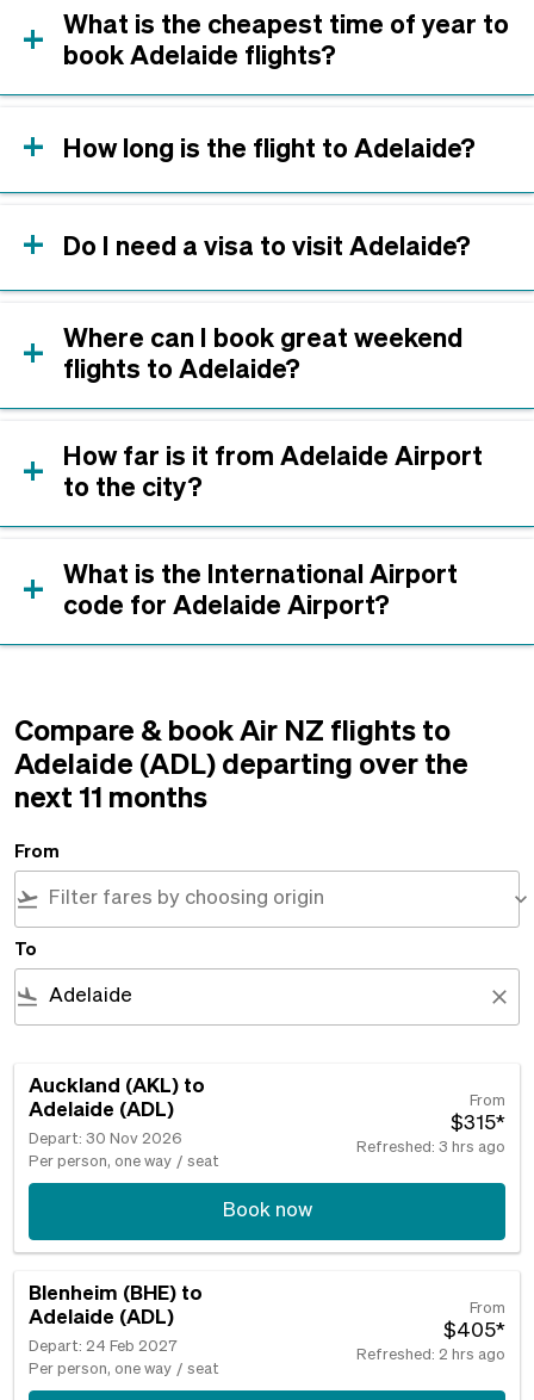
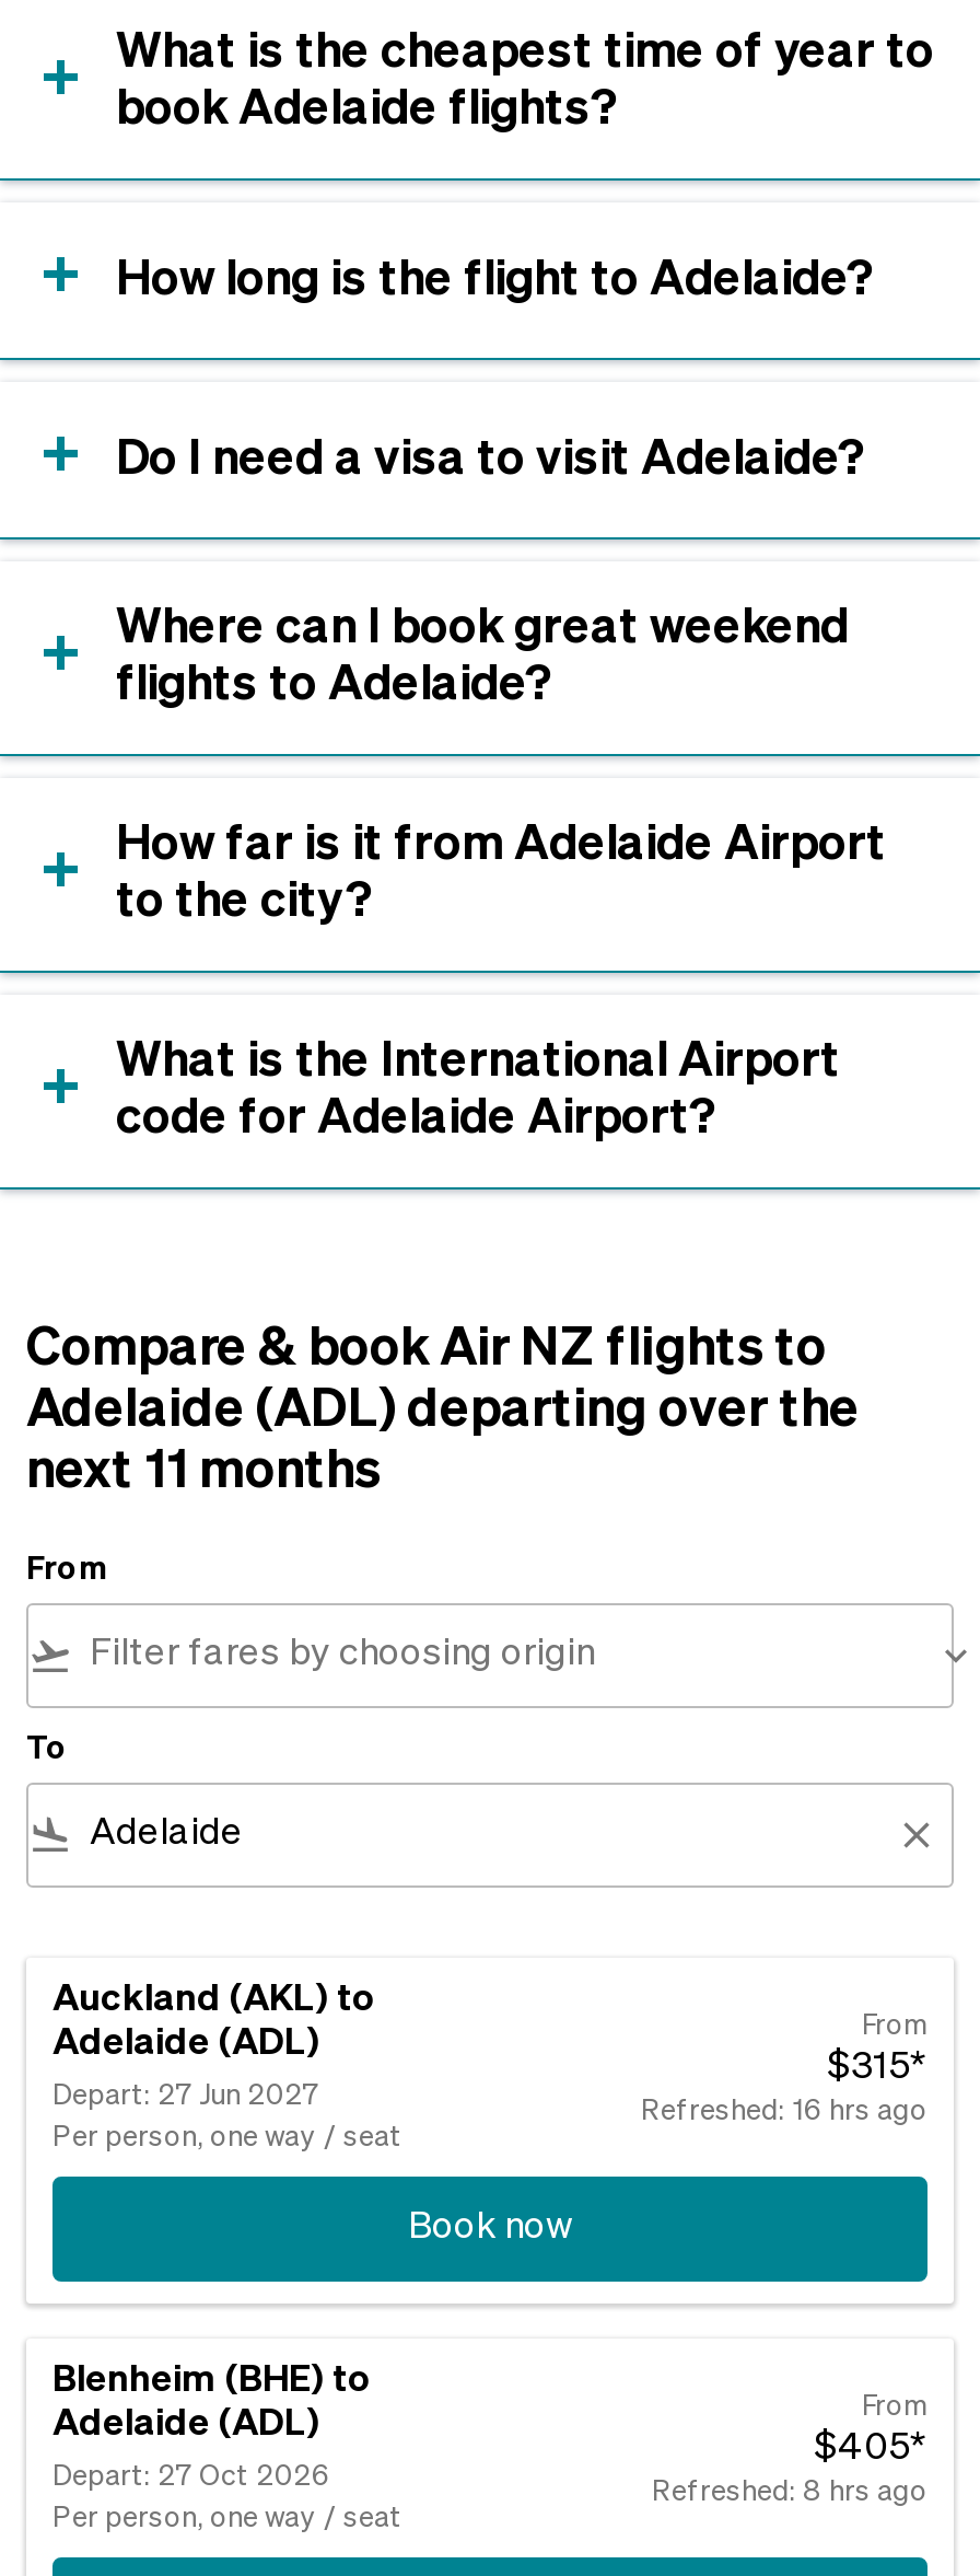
[29,1132,182,1147] Depart: 30 Nov 2026 -> [52,2083,319,2111] Depart: 27 Jun 2027
[356,1140,505,1156] Refreshed: 3 hrs ago -> [641,2098,927,2127] Refreshed: 16 hrs ago
[29,1339,178,1355] Depart: 24 Feb 2027 -> [52,2464,330,2492] Depart: 27 Oct 2026
[356,1348,505,1363] Refreshed: 2 hrs ago -> [652,2479,927,2507] Refreshed: 8 hrs ago

